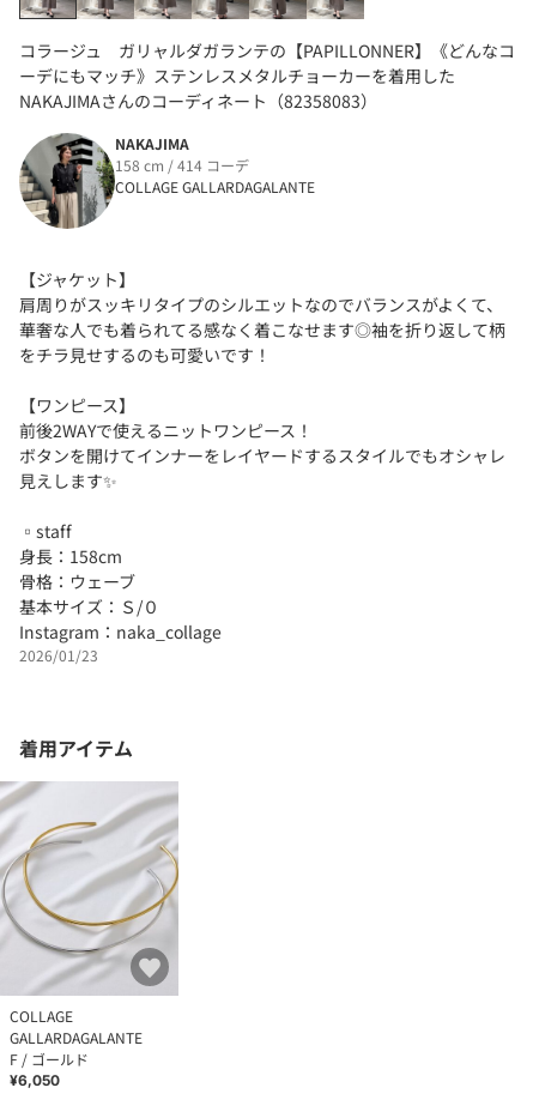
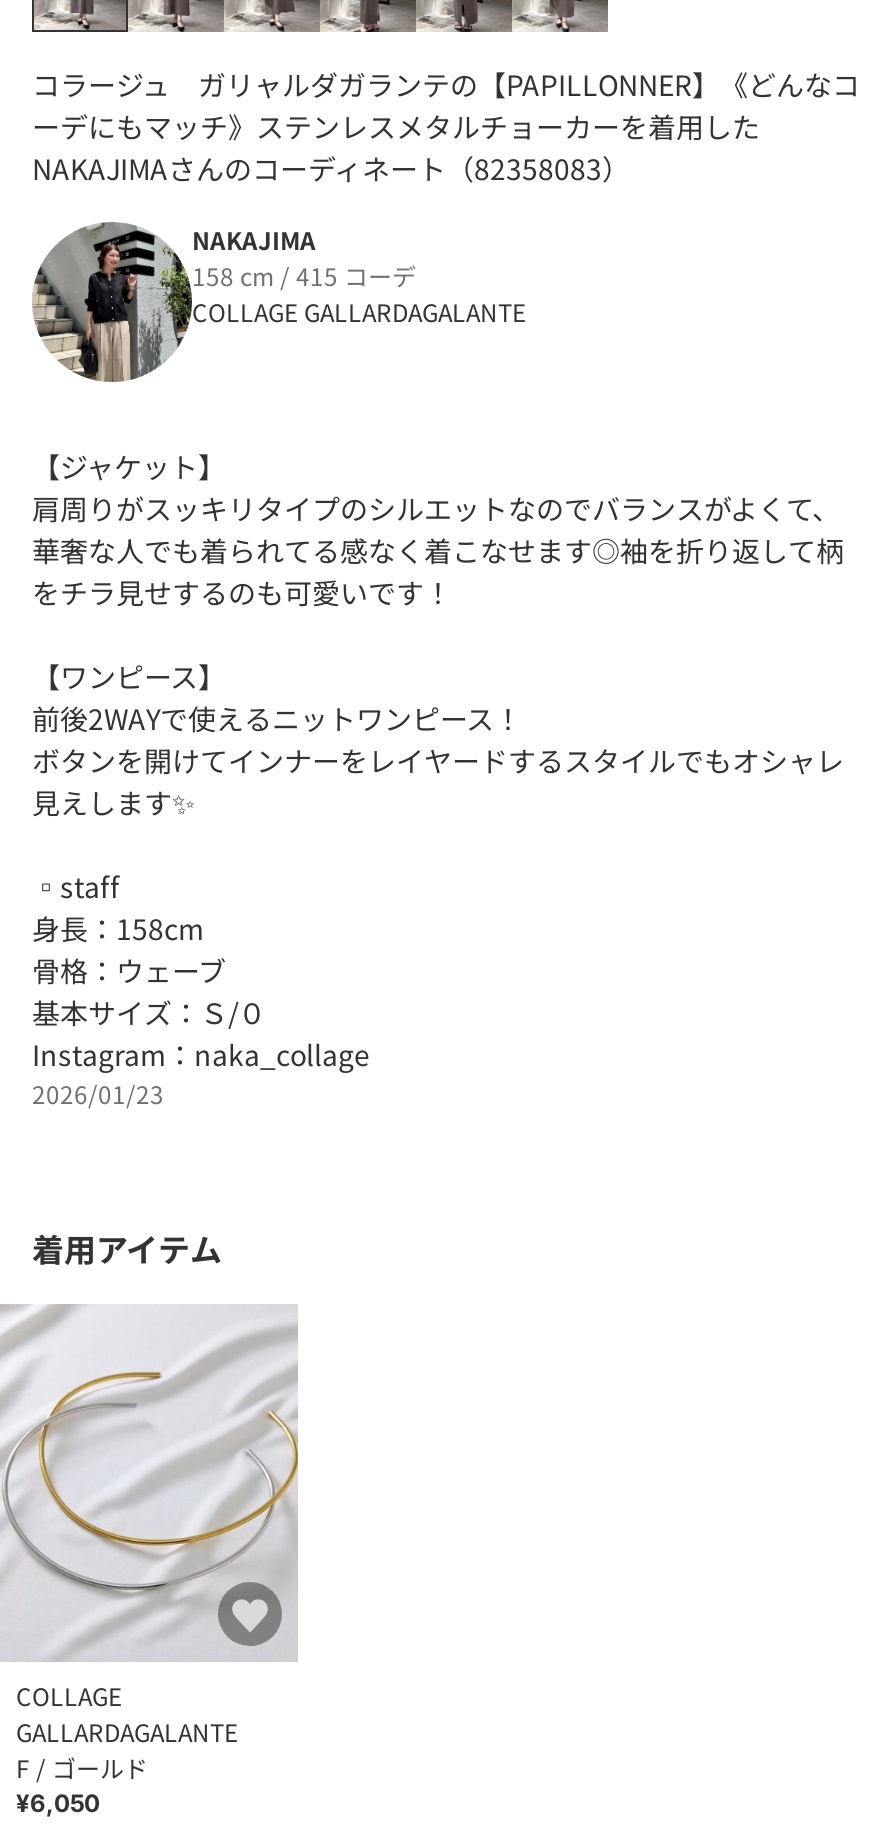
[115,155,249,175] 158 cm / 414 コーデ -> [192,258,416,292] 158 cm / 415 コーデ

